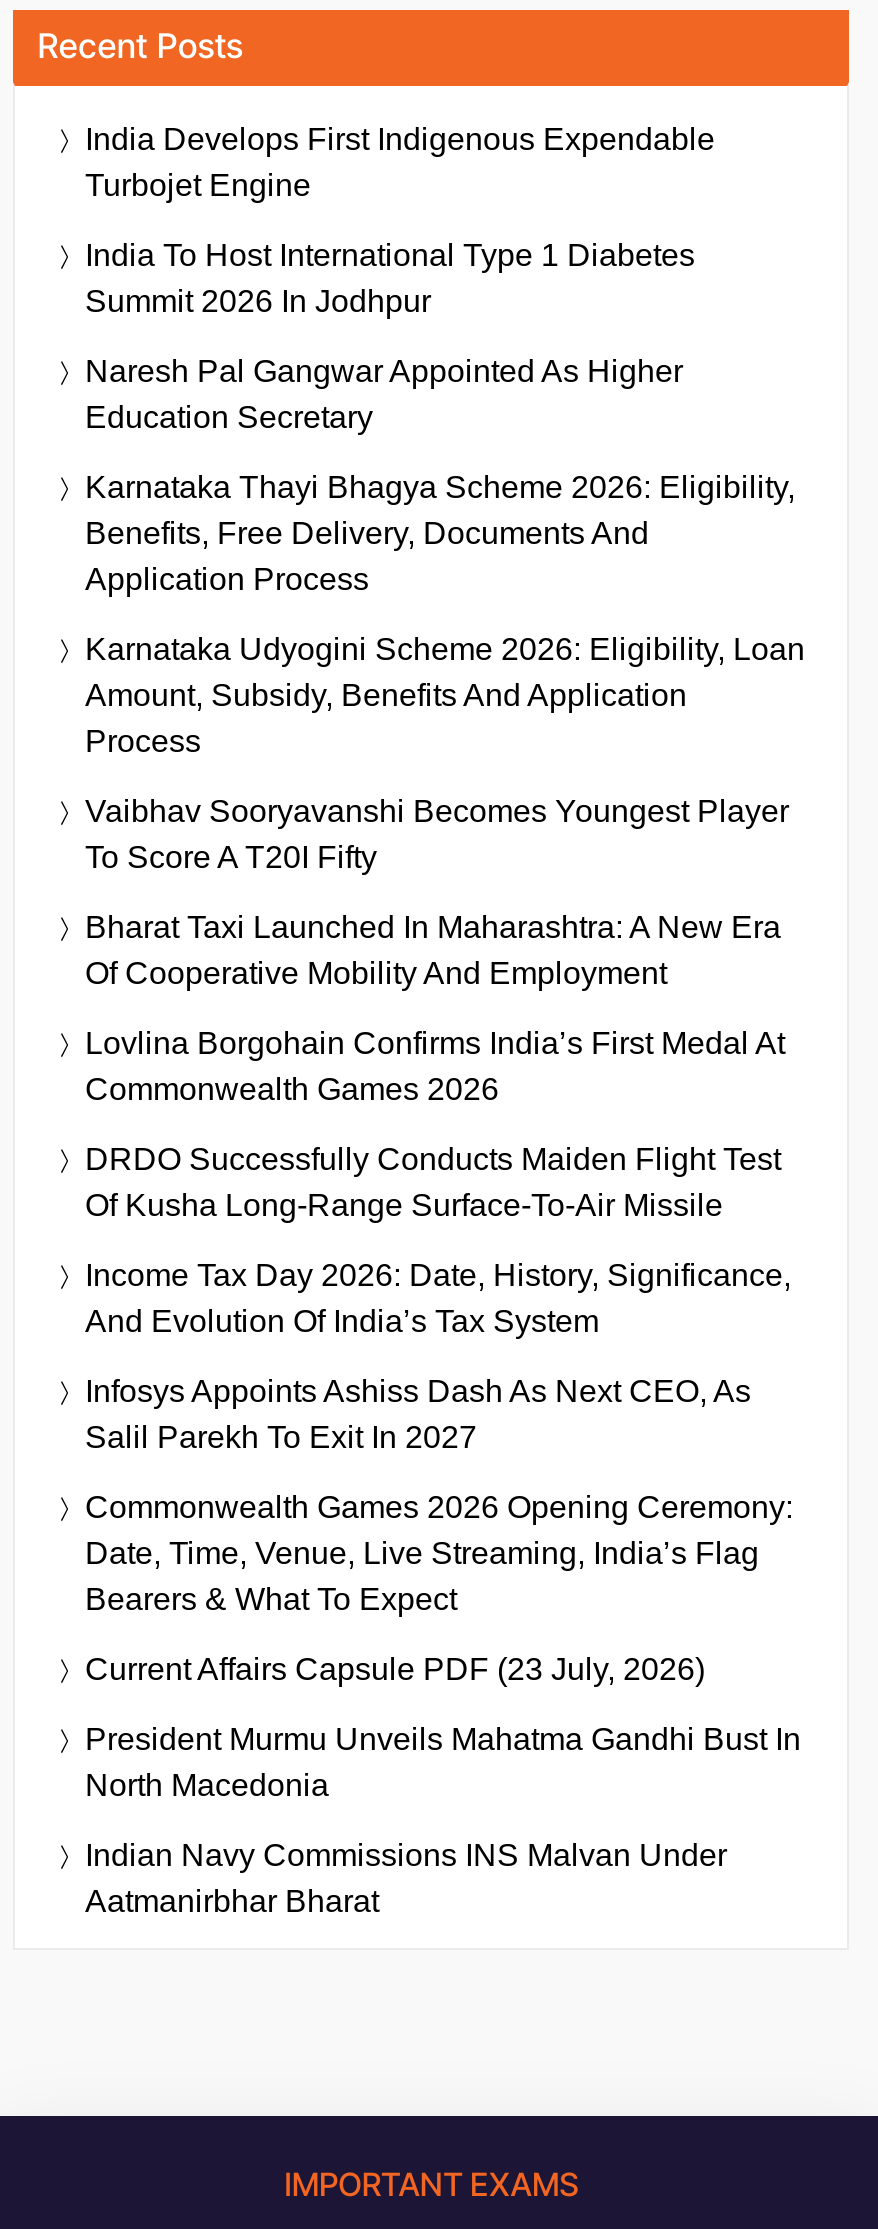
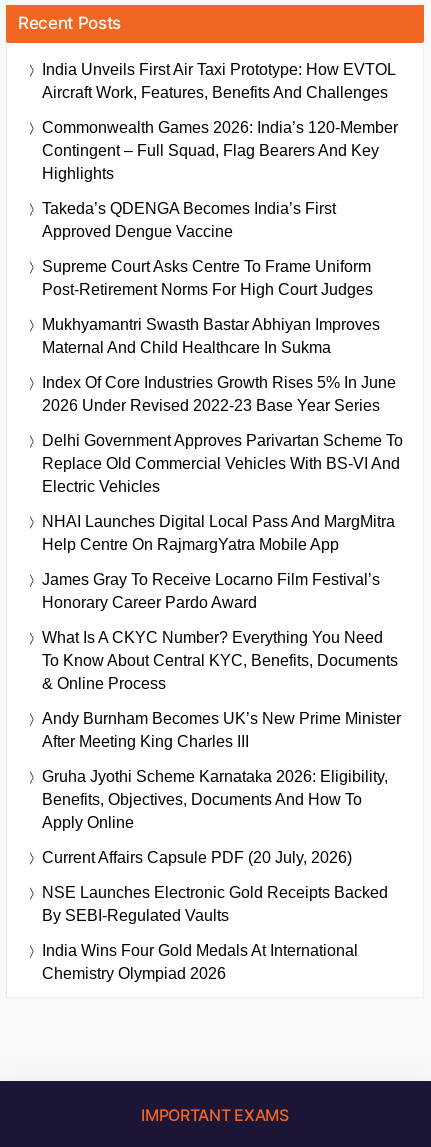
[85,123,715,203] India Develops First Indigenous Expendable | Turbojet Engine -> [42,61,395,101] India Unveils First Air Taxi Prototype: How EVTOL | Aircraft Work, Features, Benefits And Challenges
[85,239,695,319] India To Host International Type 1 Diabetes | Summit 2026 In Jodhpur -> [42,119,398,182] Commonwealth Games 2026: India’s 120-Member | Contingent – Full Squad, Flag Bearers And Key | Highlights
[85,355,683,435] Naresh Pal Gangwar Appointed As Higher | Education Secretary -> [42,200,336,240] Takeda’s QDENGA Becomes India’s First | Approved Dengue Vaccine
[85,471,795,597] Karnataka Thayi Bhagya Scheme 2026: Eligibility, | Benefits, Free Delivery, Documents And | Application Process -> [42,258,373,298] Supreme Court Asks Centre To Frame Uniform | Post-Retirement Norms For High Court Judges
[85,633,805,759] Karnataka Udyogini Scheme 2026: Eligibility, Loan | Amount, Subsidy, Benefits And Application | Process -> [42,316,380,356] Mukhyamantri Swasth Bastar Abhiyan Improves | Maternal And Child Healthcare In Sukma
[85,795,789,875] Vaibhav Sooryavanshi Becomes Youngest Player | To Score A T20I Fifty -> [42,374,396,414] Index Of Core Industries Growth Rises 5% In June | 2026 Under Revised 2022-23 Base Year Series
[85,911,781,991] Bharat Taxi Launched In Maharashtra: A New Era | Of Cooperative Mobility And Employment -> [42,432,403,495] Delhi Government Approves Parivartan Scheme To | Replace Old Commercial Vehicles With BS-VI And | Electric Vehicles
[85,1027,785,1107] Lovlina Borgohain Confirms India’s First Medal At | Commonwealth Games 2026 -> [42,513,395,553] NHAI Launches Digital Local Pass And MargMitra | Help Centre On RajmargYatra Mobile App
[85,1143,781,1223] DRDO Successfully Conducts Maiden Flight Test | Of Kusha Long-Range Surface-To-Air Missile -> [42,571,380,611] James Gray To Receive Locarno Film Festival’s | Honorary Career Pardo Award
[85,1259,791,1339] Income Tax Day 2026: Date, History, Significance, | And Evolution Of India’s Tax System -> [42,629,398,692] What Is A CKYC Number? Everything You Need | To Know About Central KYC, Benefits, Documents | & Online Process
[85,1375,751,1455] Infosys Appoints Ashiss Dash As Next CEO, As | Salil Parekh To Exit In 2027 -> [42,710,401,750] Andy Burnham Becomes UK’s New Prime Minister | After Meeting King Charles III
[85,1491,793,1617] Commonwealth Games 2026 Opening Ceremony: | Date, Time, Venue, Live Streaming, India’s Flag | Bearers & What To Expect -> [42,768,388,831] Gruha Jyothi Scheme Karnataka 2026: Eligibility, | Benefits, Objectives, Documents And How To | Apply Online
[85,1653,705,1687] Current Affairs Capsule PDF (23 July, 2026) -> [42,849,352,866] Current Affairs Capsule PDF (20 July, 2026)
[85,1723,801,1803] President Murmu Unveils Mahatma Gandhi Bust In | North Macedonia -> [42,884,388,924] NSE Launches Electronic Gold Receipts Backed | By SEBI-Regulated Vaults
[85,1839,727,1919] Indian Navy Commissions INS Malvan Under | Aatmanirbhar Bharat -> [42,942,358,982] India Wins Four Gold Medals At International | Chemistry Olympiad 2026

